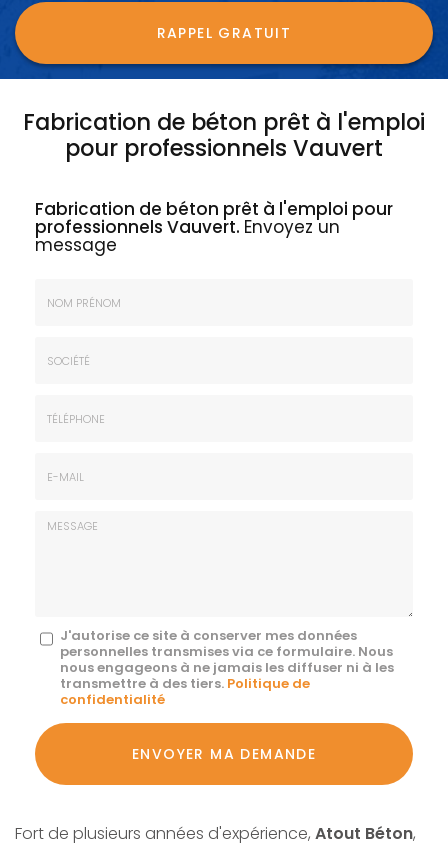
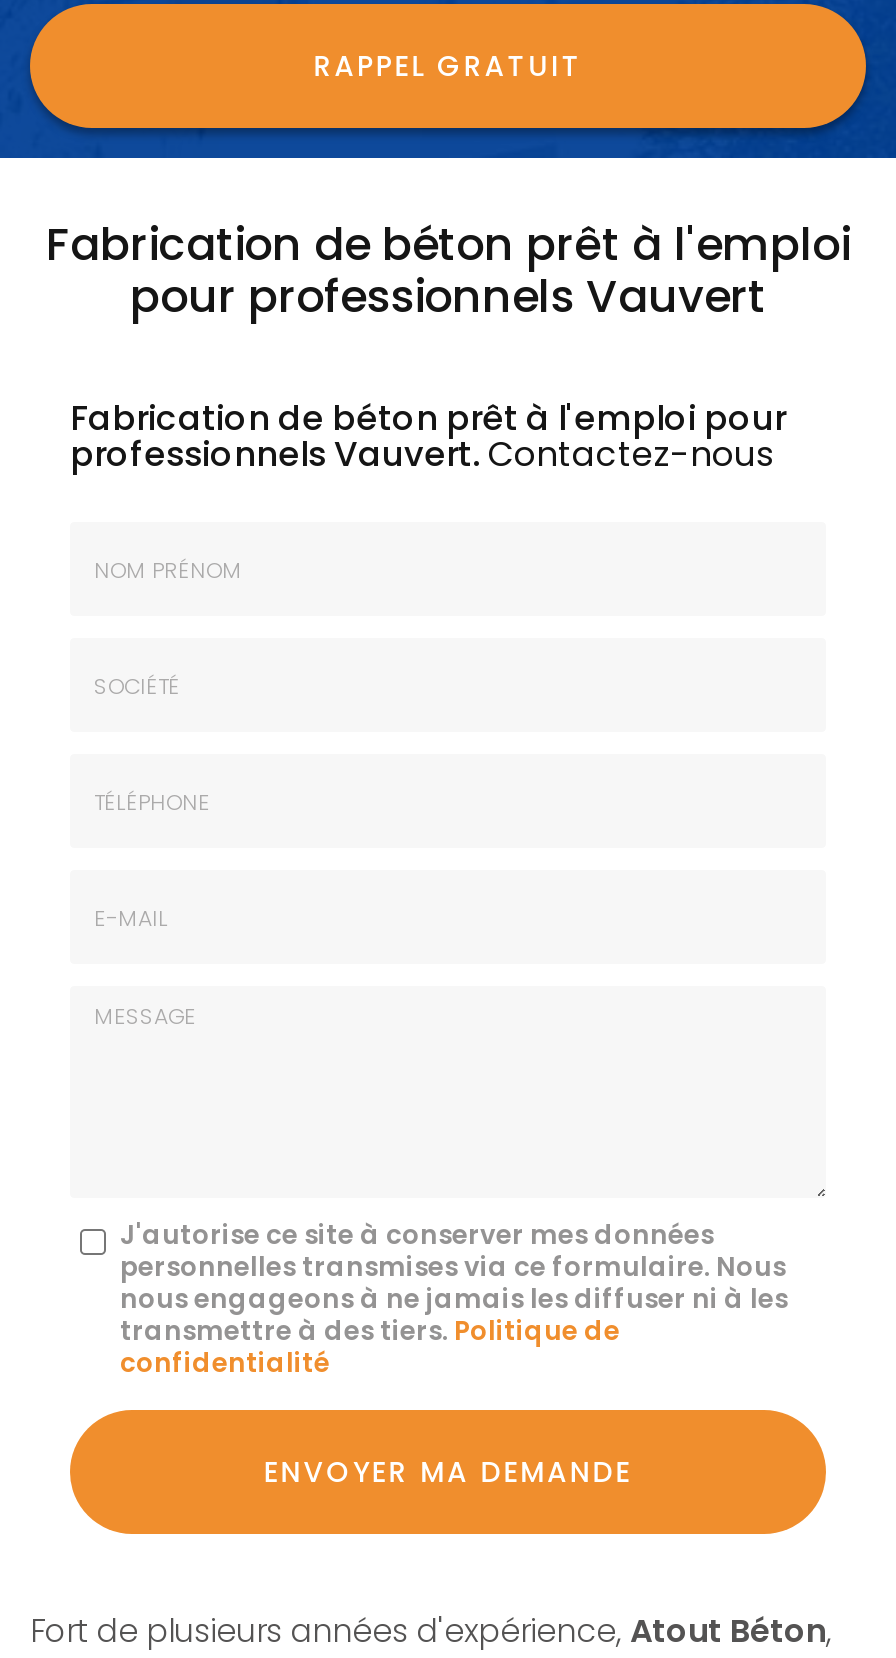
[35,215,340,257] professionnels Vauvert. Envoyez un | message -> [70,430,774,478] professionnels Vauvert.Contactez-nous

